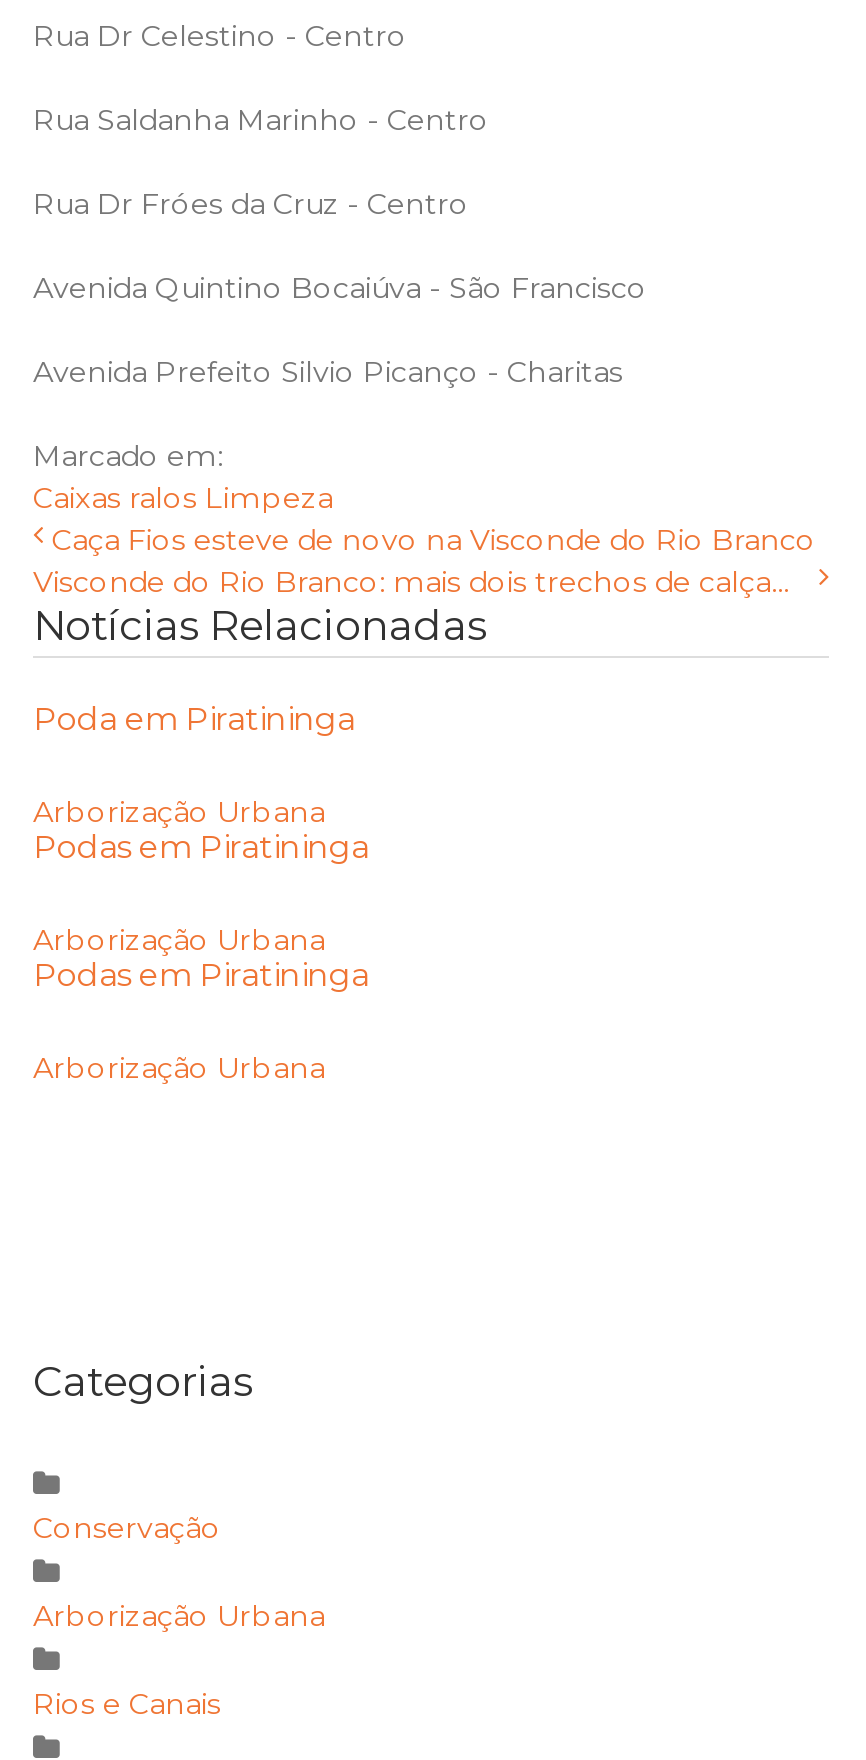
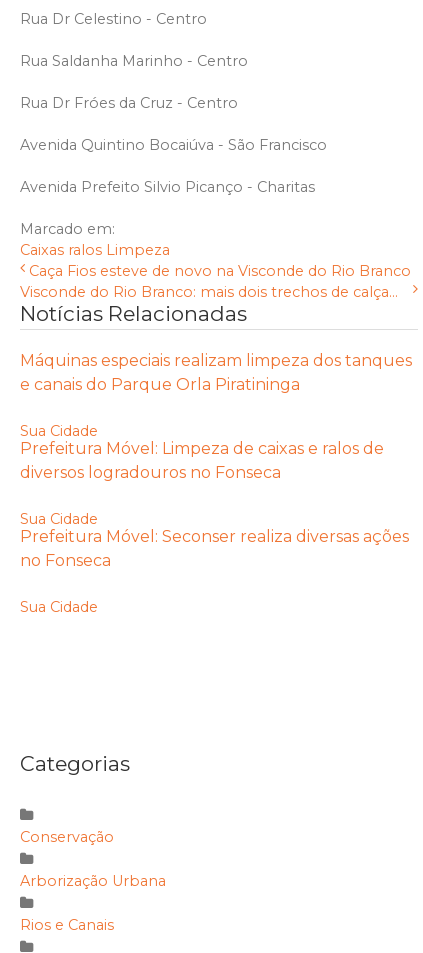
[33,701,355,739] Poda em Piratininga -> [20,351,412,394] Máquinas especiais realizam limpeza dos tanques | e canais do Parque Orla Piratininga
[33,795,369,867] Arborização Urbana | Podas em Piratininga -> [20,422,384,482] Sua Cidade | Prefeitura Móvel: Limpeza de caixas e ralos de | diversos logradouros no Fonseca
[33,923,369,995] Arborização Urbana | Podas em Piratininga -> [20,510,409,570] Sua Cidade | Prefeitura Móvel: Seconser realiza diversas ações | no Fonseca
[33,1051,325,1087] Arborização Urbana -> [20,598,98,616] Sua Cidade

